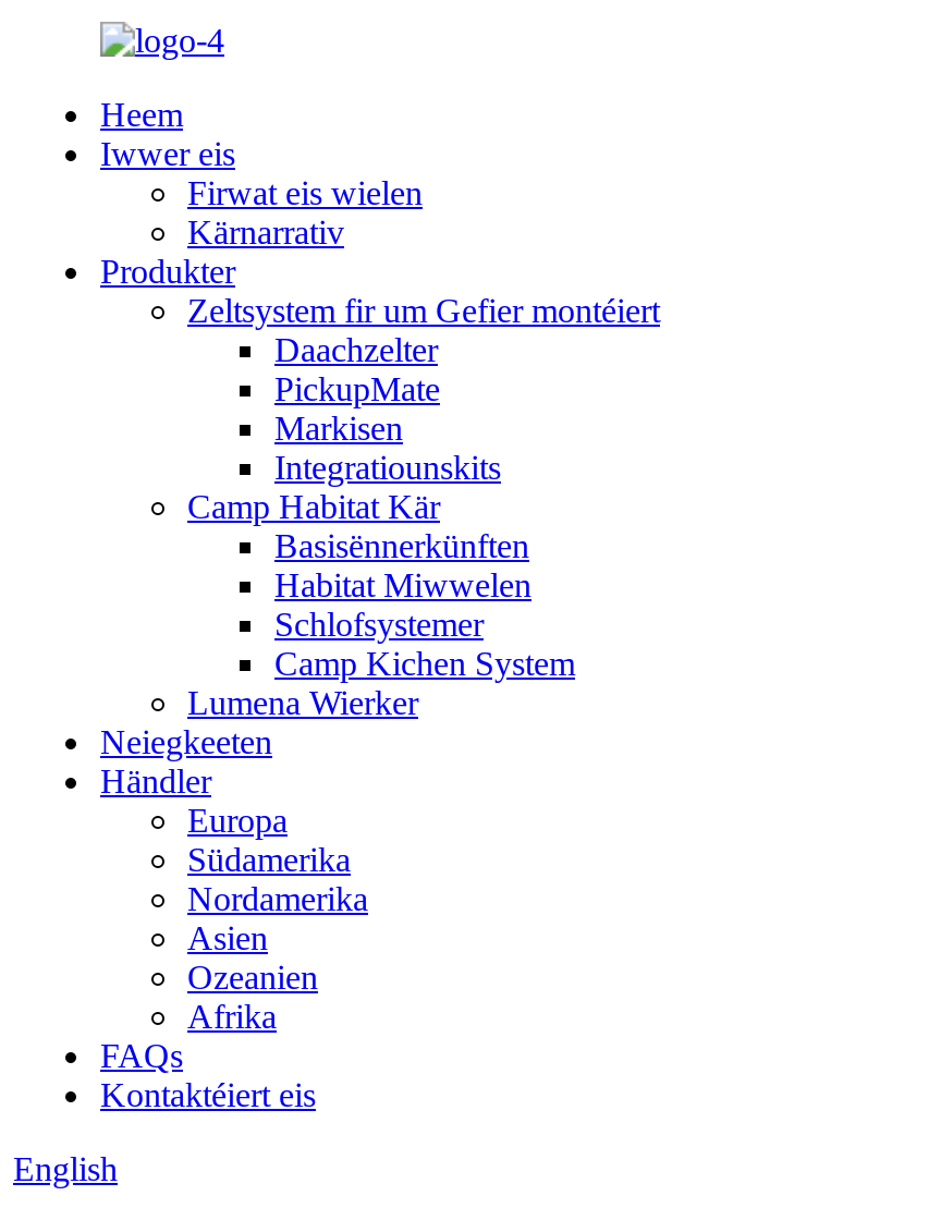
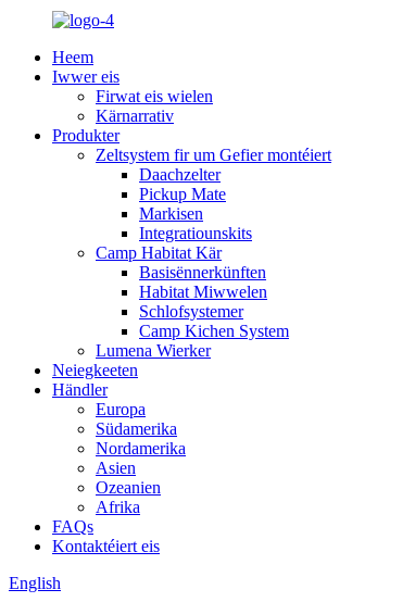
[274,370,440,407] PickupMate -> [139,185,226,203] Pickup Mate

